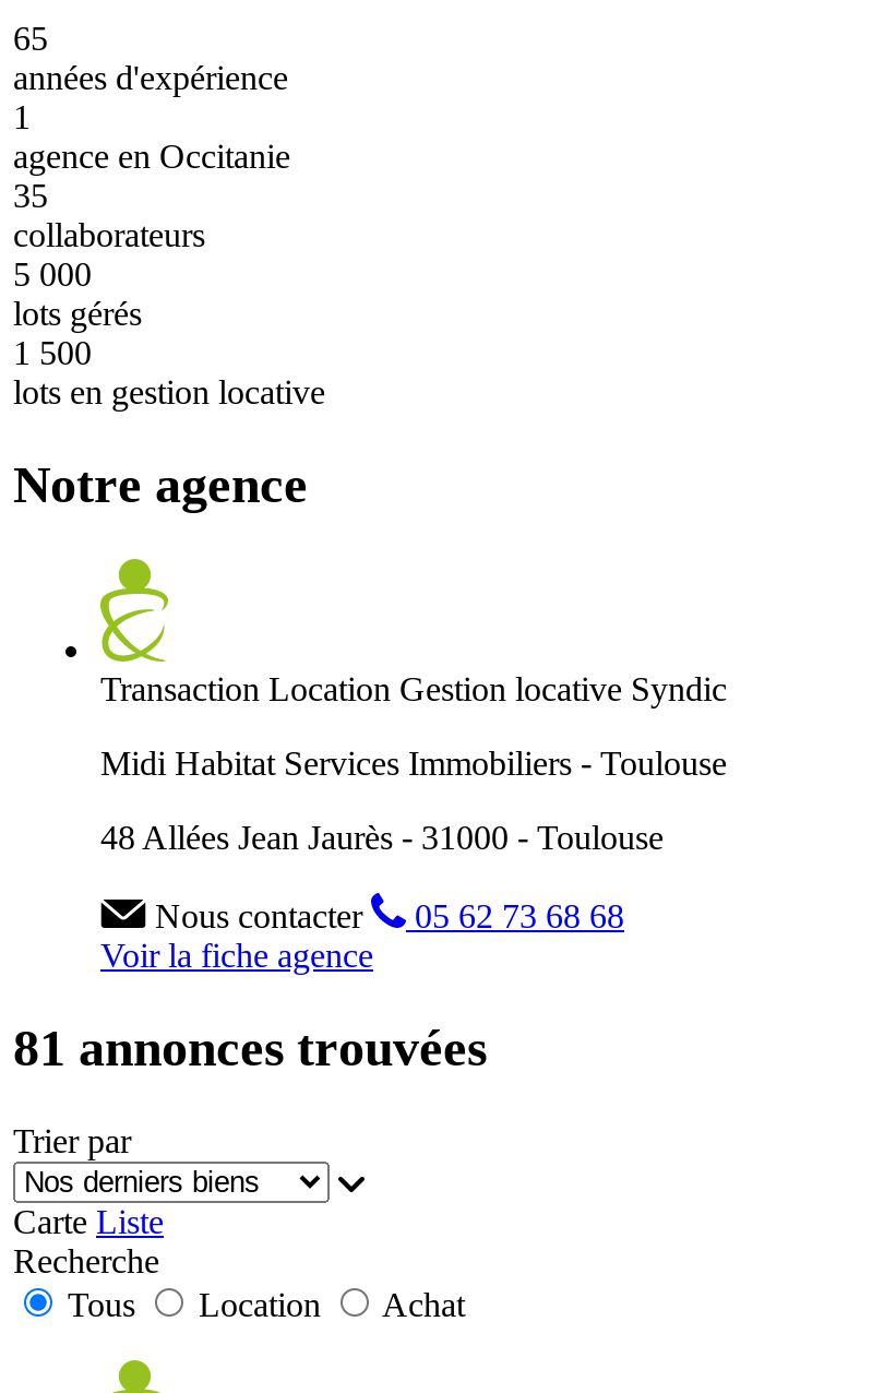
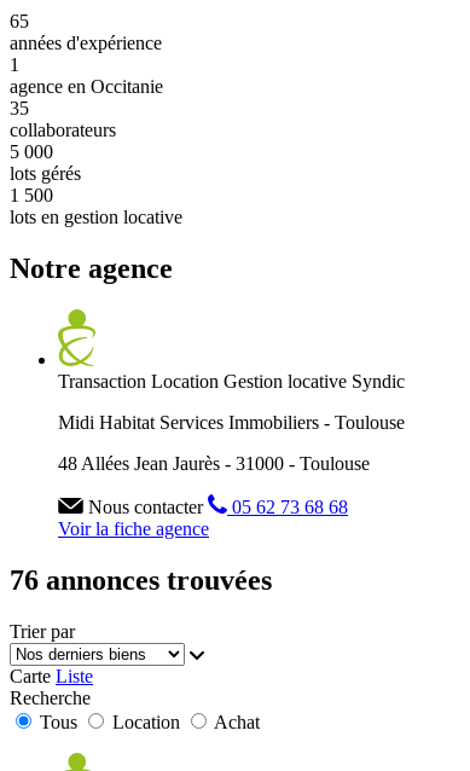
[13,1019,487,1076] 81 annonces trouvées -> [10,564,272,595] 76 annonces trouvées

